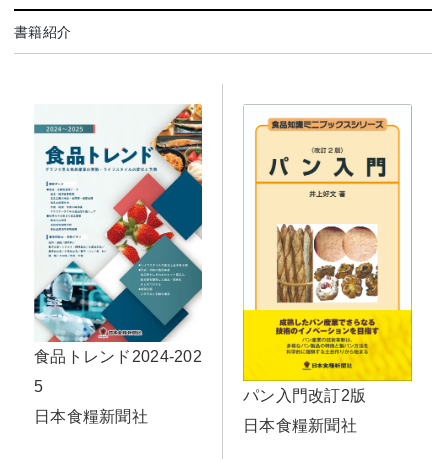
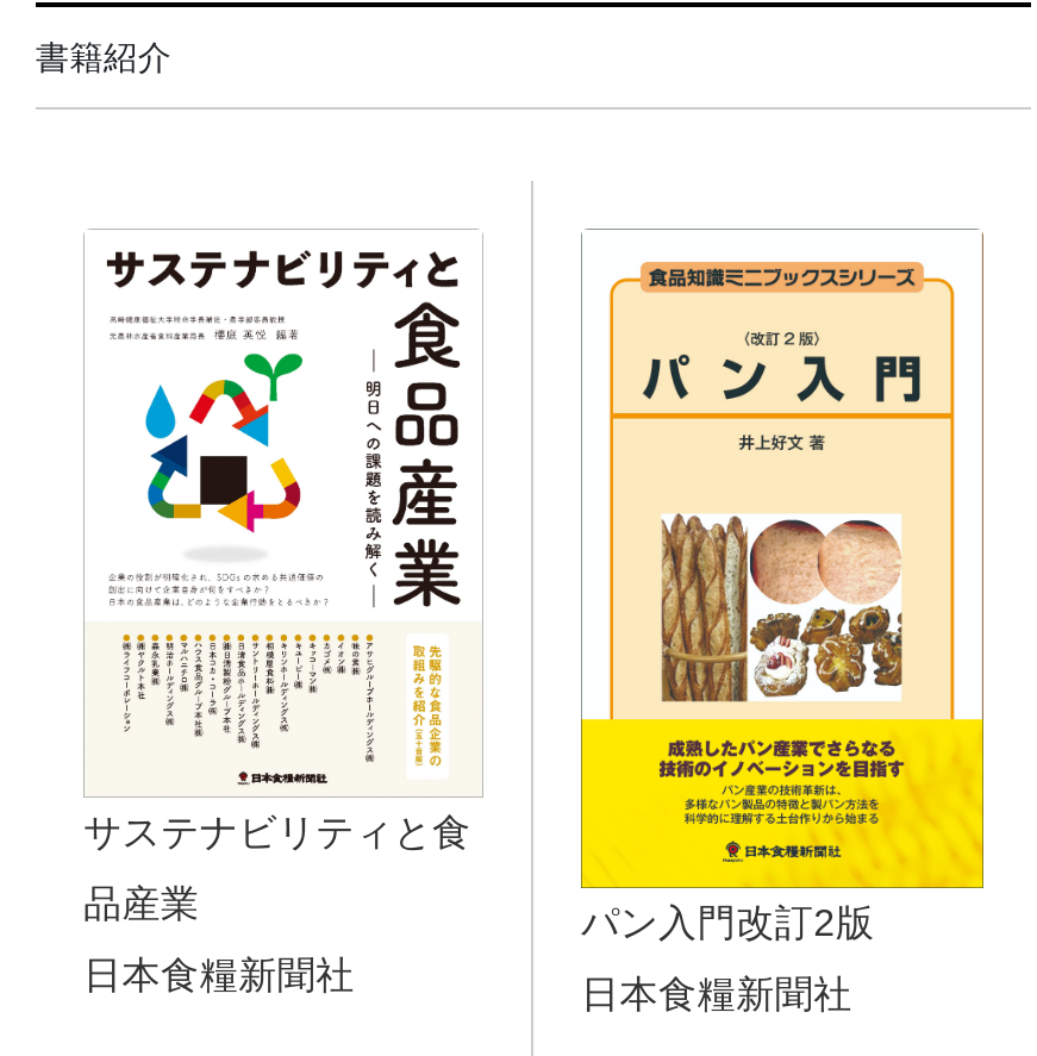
[33,103,203,365] [image] | 食品トレンド2024-202 -> [83,230,483,851] [image] | サステナビリティと食
[34,378,43,395] 5 -> [83,882,200,923] 品産業

